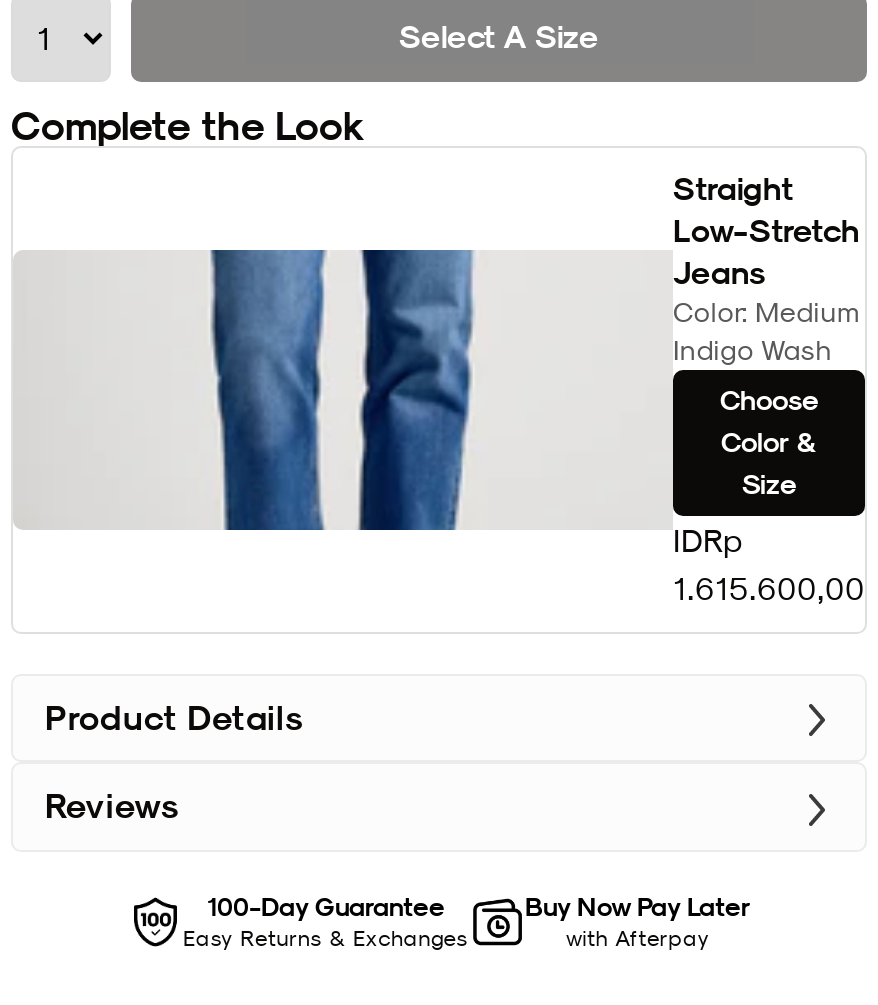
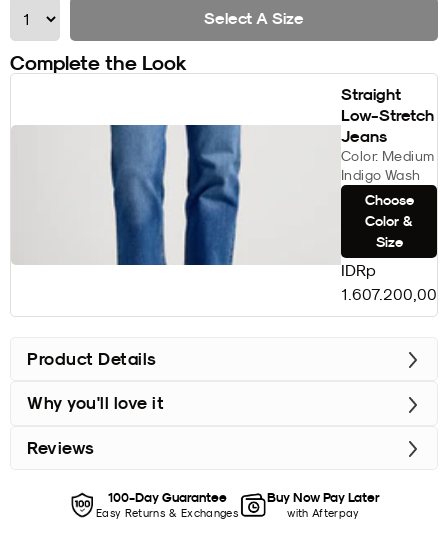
[673,569,865,605] 1.615.600,00 -> [341,285,437,303] 1.607.200,00
none -> [27,392,164,414] Why you'll love it

